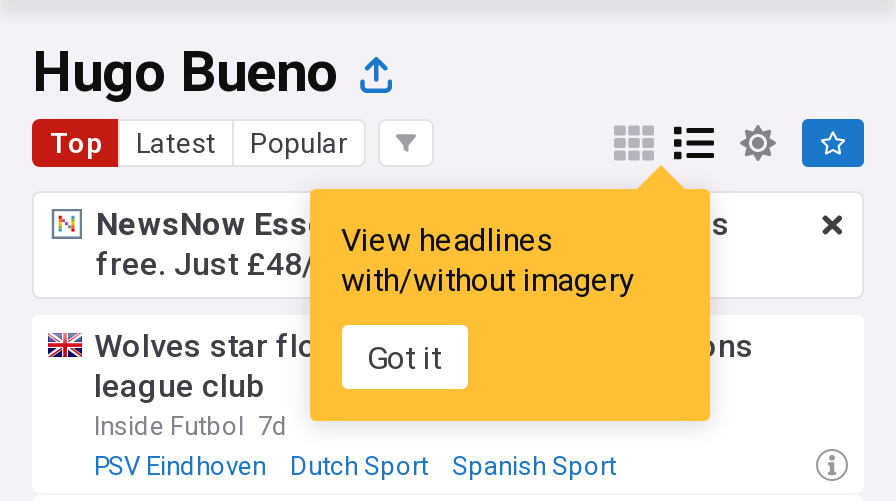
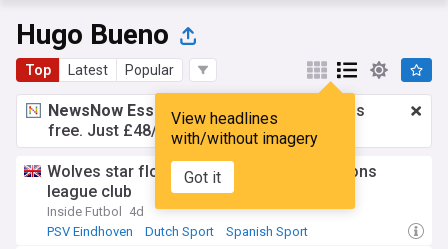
[94,411,288,441] Inside Futbol 7d -> [47,204,144,219] Inside Futbol 4d

